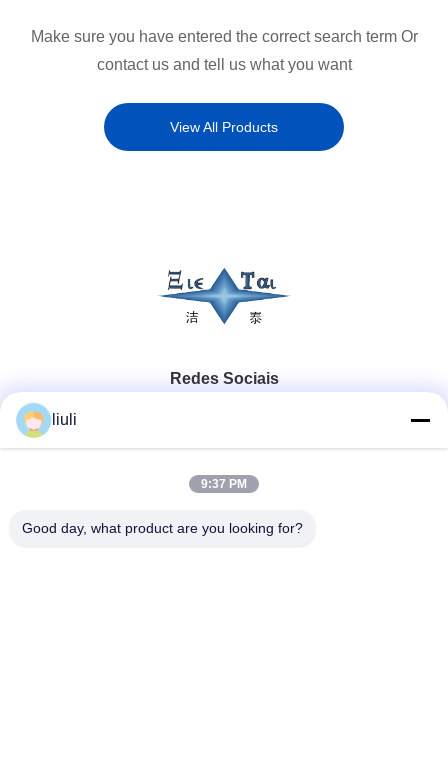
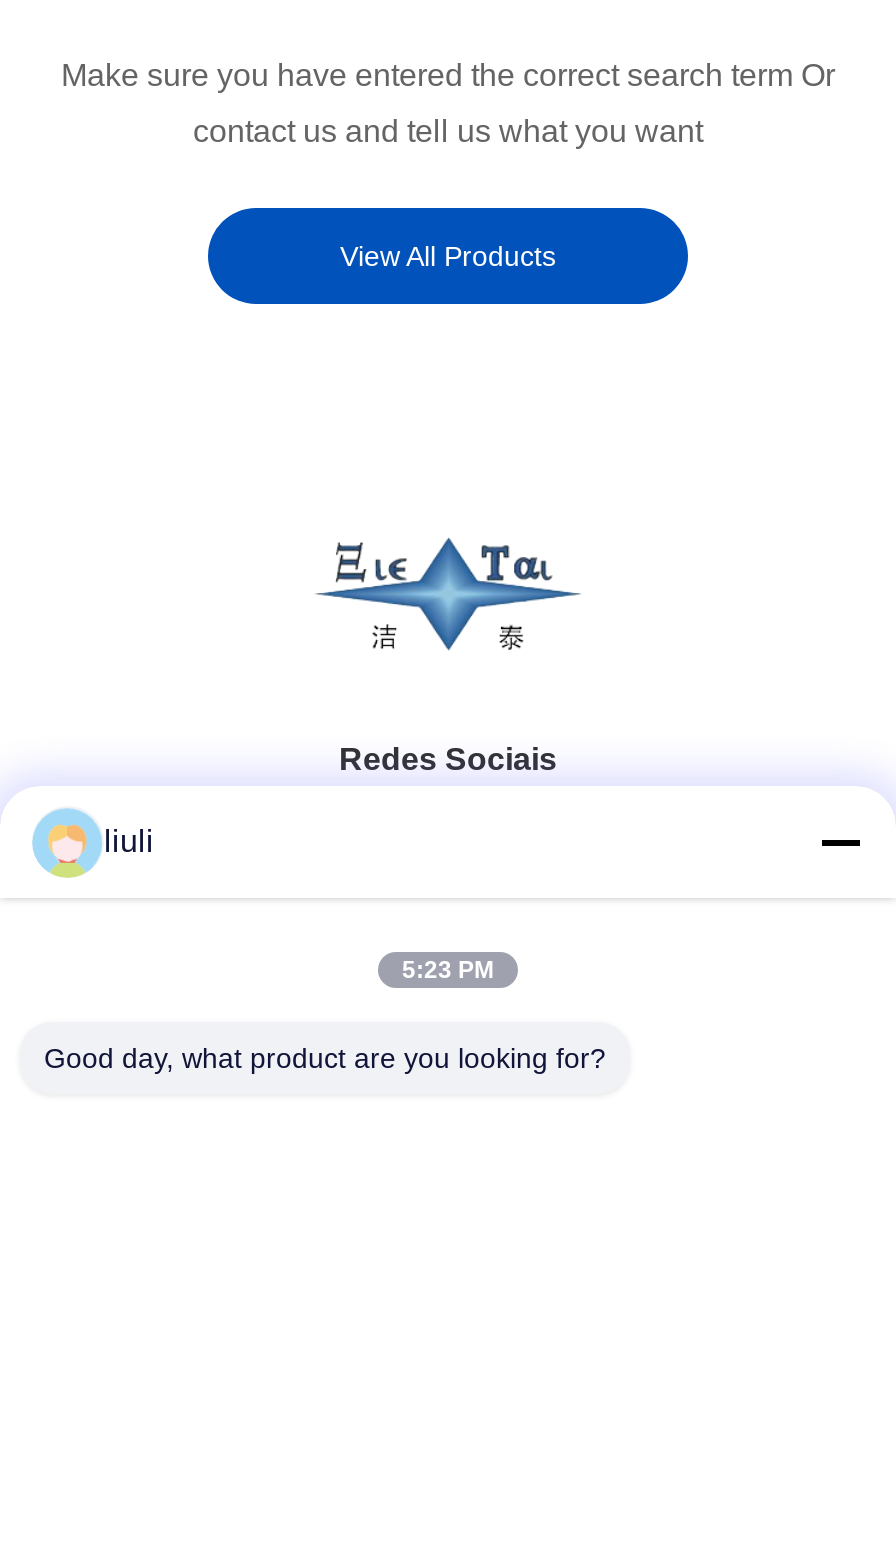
[201,477,247,491] 9:37 PM -> [402,956,494,984] 5:23 PM

